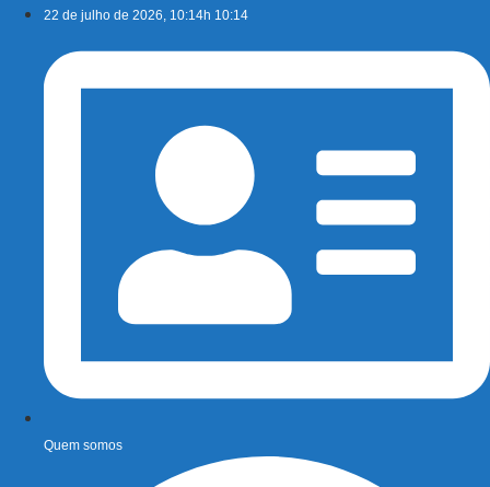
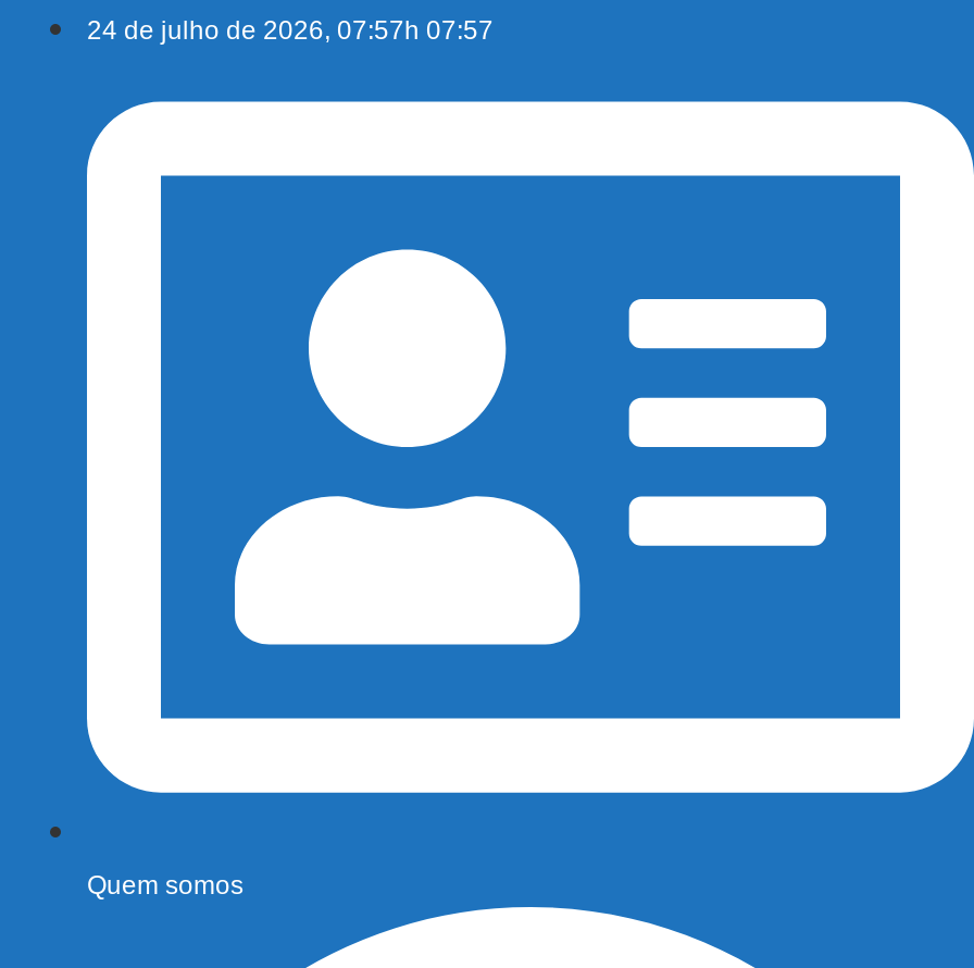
[44,8,248,23] 22 de julho de 2026, 10:14h 10:14 -> [87,15,494,46] 24 de julho de 2026, 07:57h 07:57

